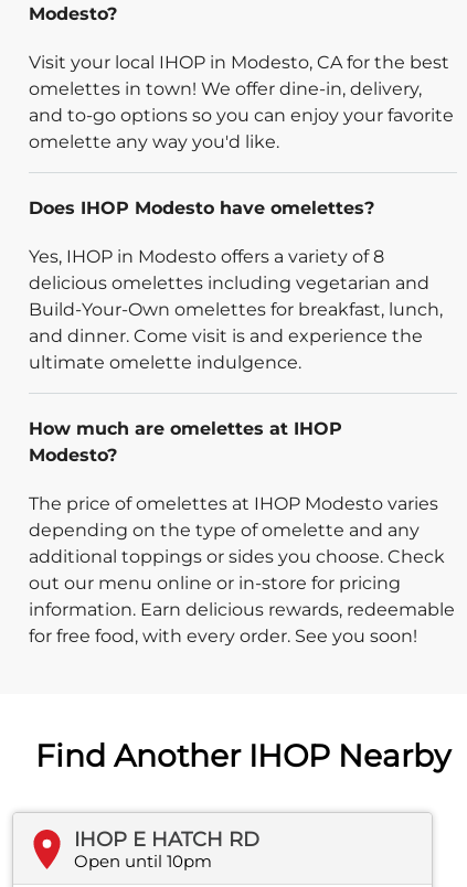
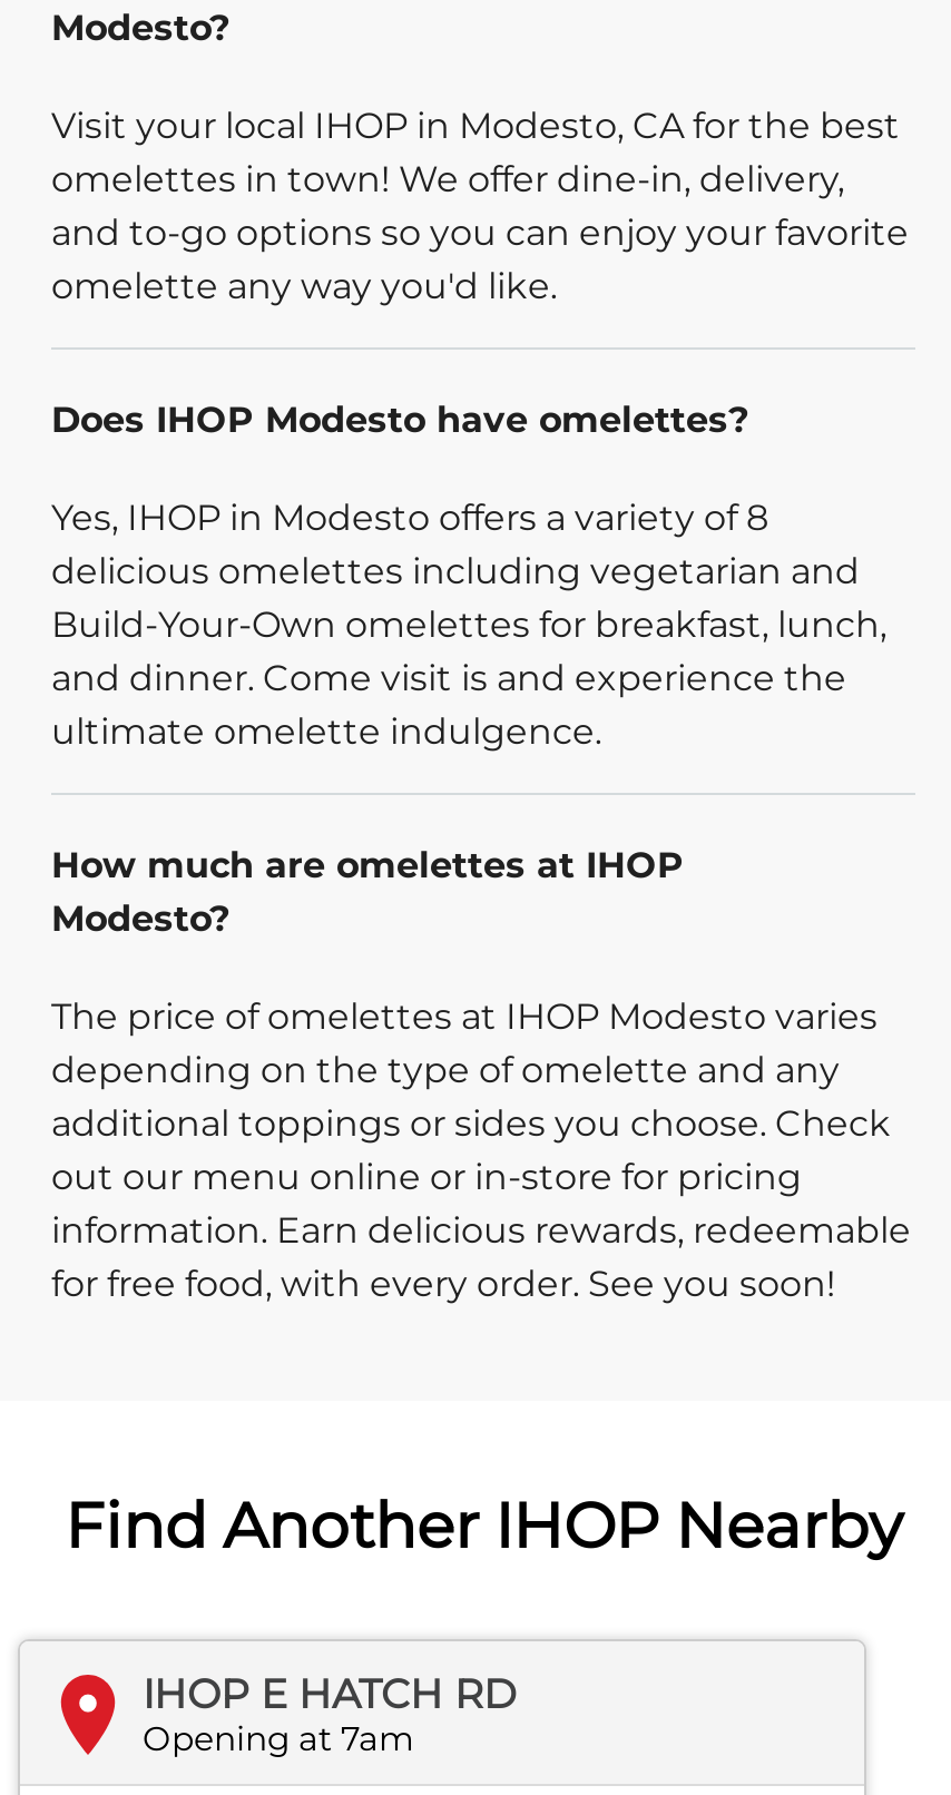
[74,851,212,872] Open until 10pm -> [143,1718,414,1760] Opening at 7am

